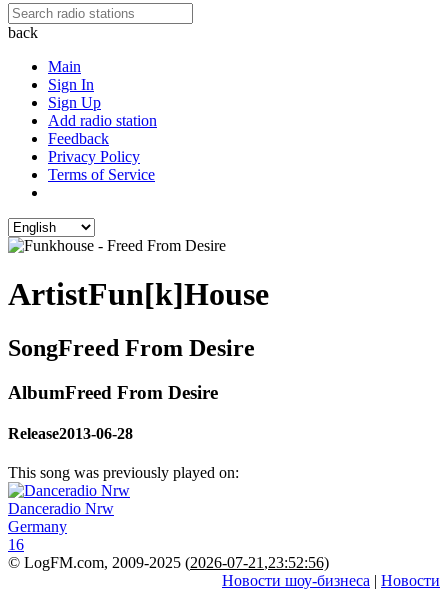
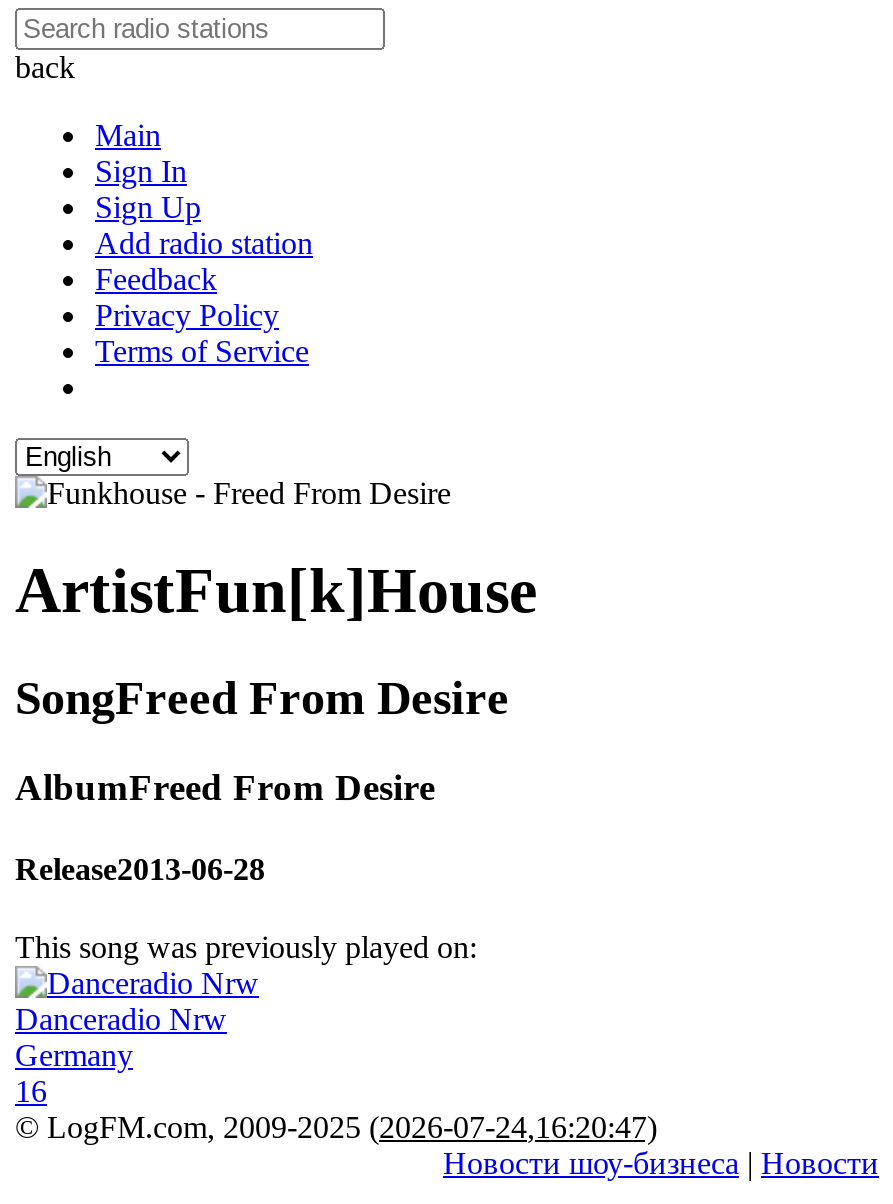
[8,554,329,571] © LogFM.com, 2009-2025 (2026-07-21,23:52:56) -> [15,1111,657,1145] © LogFM.com, 2009-2025 (2026-07-24,16:20:47)

